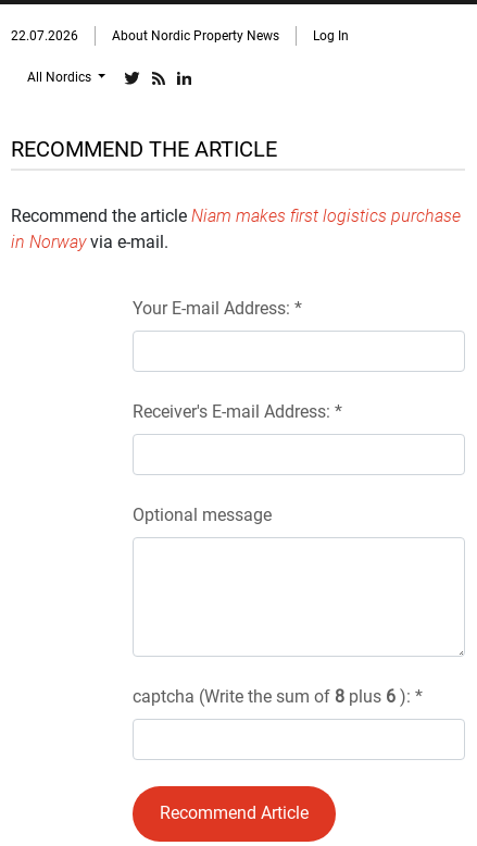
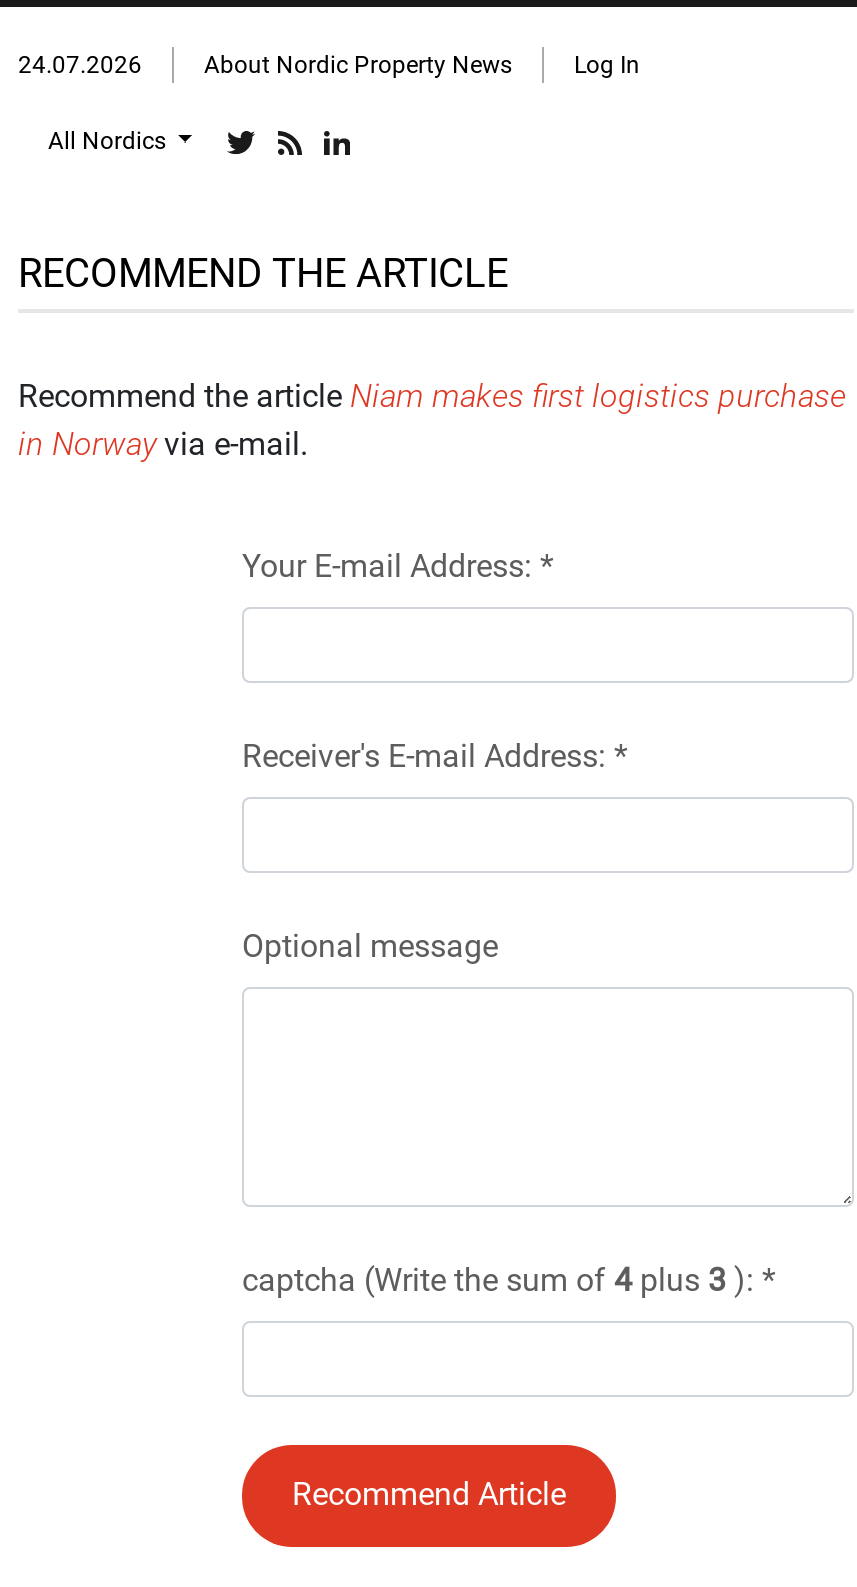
[11,28,78,43] 22.07.2026 -> [18,51,142,79] 24.07.2026
[133,686,423,707] captcha (Write the sum of 8 plus 6): * -> [242,1261,776,1299] captcha (Write the sum of 4 plus 3): *

